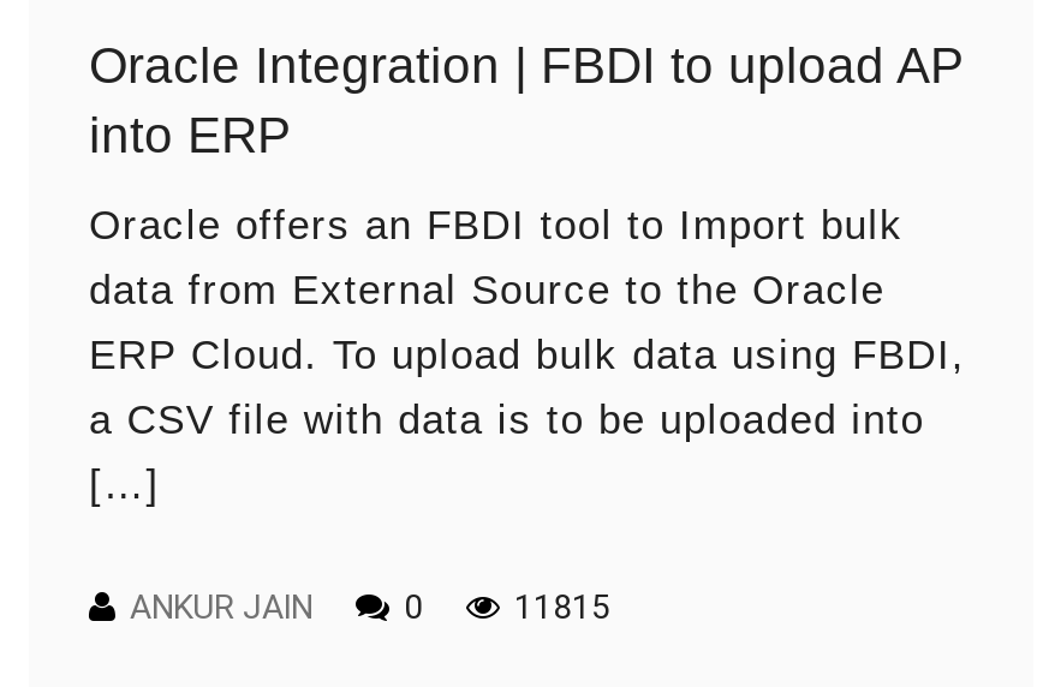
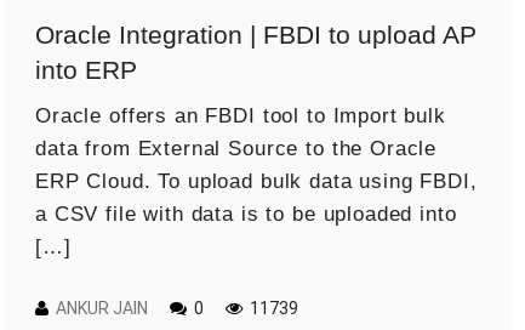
[507,587,610,626] 11815 -> [246,298,298,318] 11739

